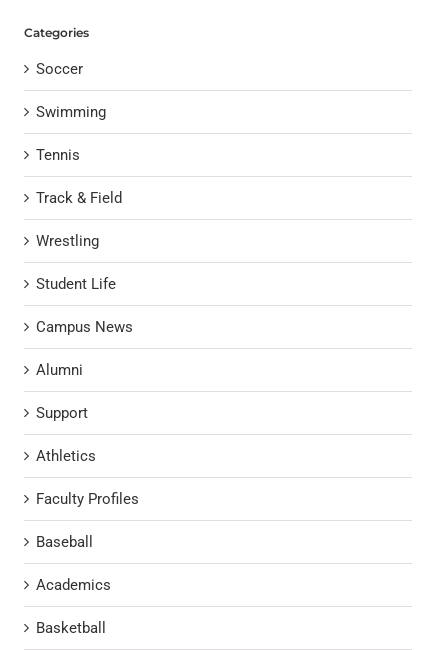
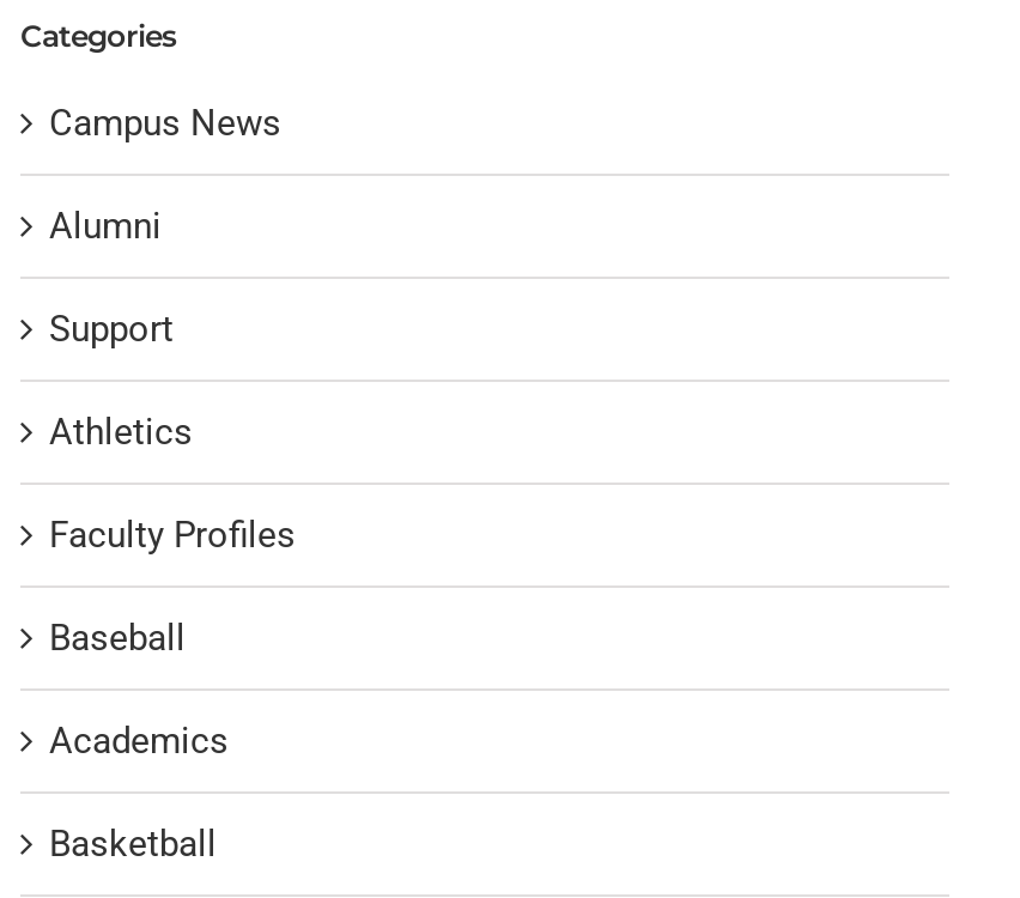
[36,60,122,293] Soccer | Swimming | Tennis | Track & Field | Wrestling | Student Life -> none

